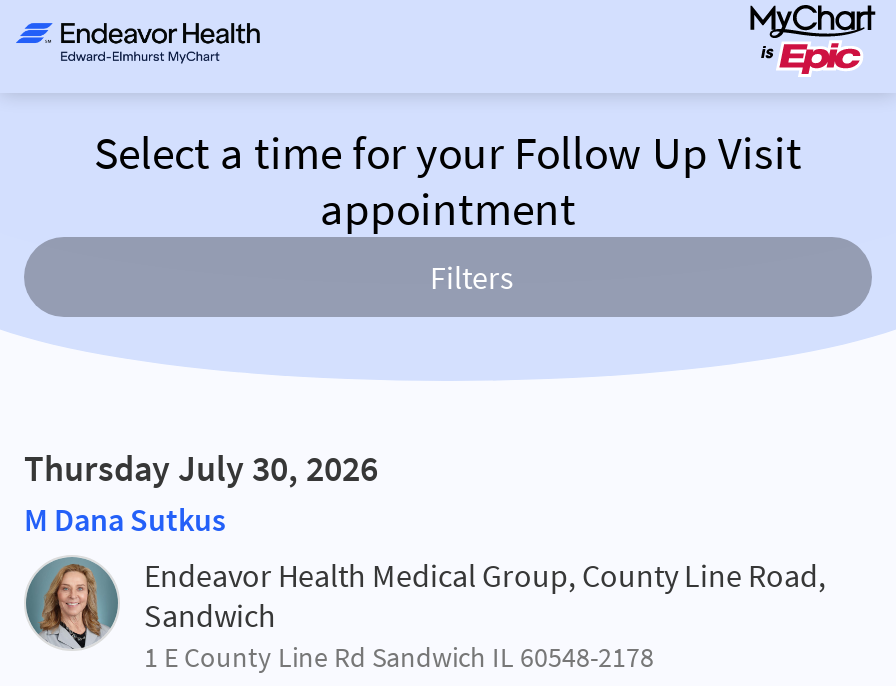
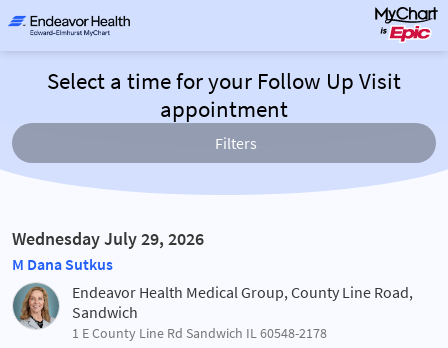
[24,445,378,491] Thursday July 30, 2026 -> [12,227,204,250] Wednesday July 29, 2026

